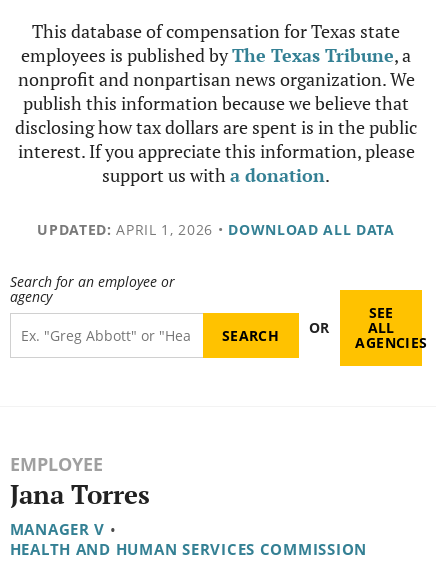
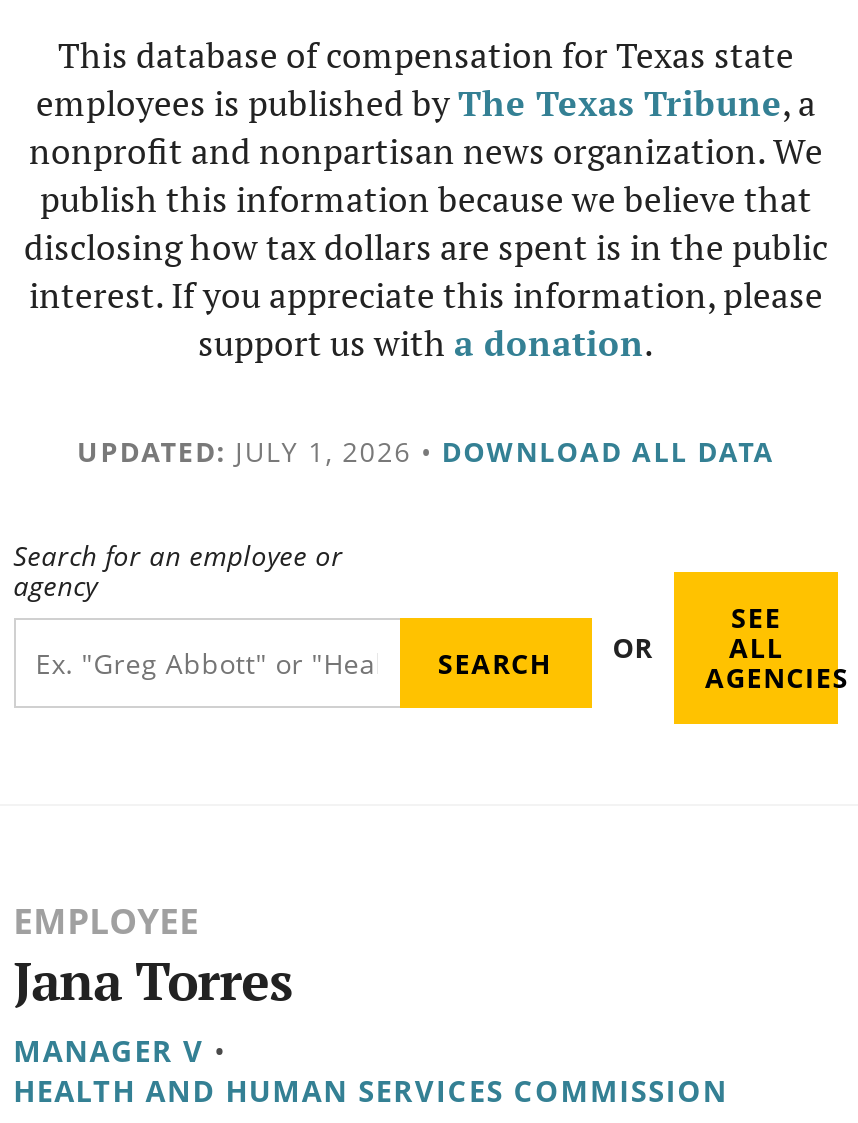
[37,220,395,239] UPDATED: APRIL 1, 2026 • DOWNLOAD ALL DATA -> [77,432,775,470] UPDATED: JULY 1, 2026 • DOWNLOAD ALL DATA

